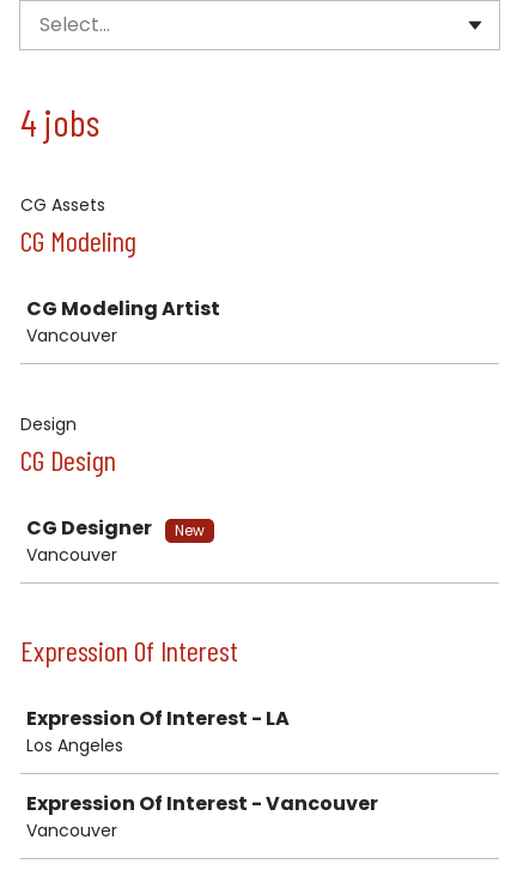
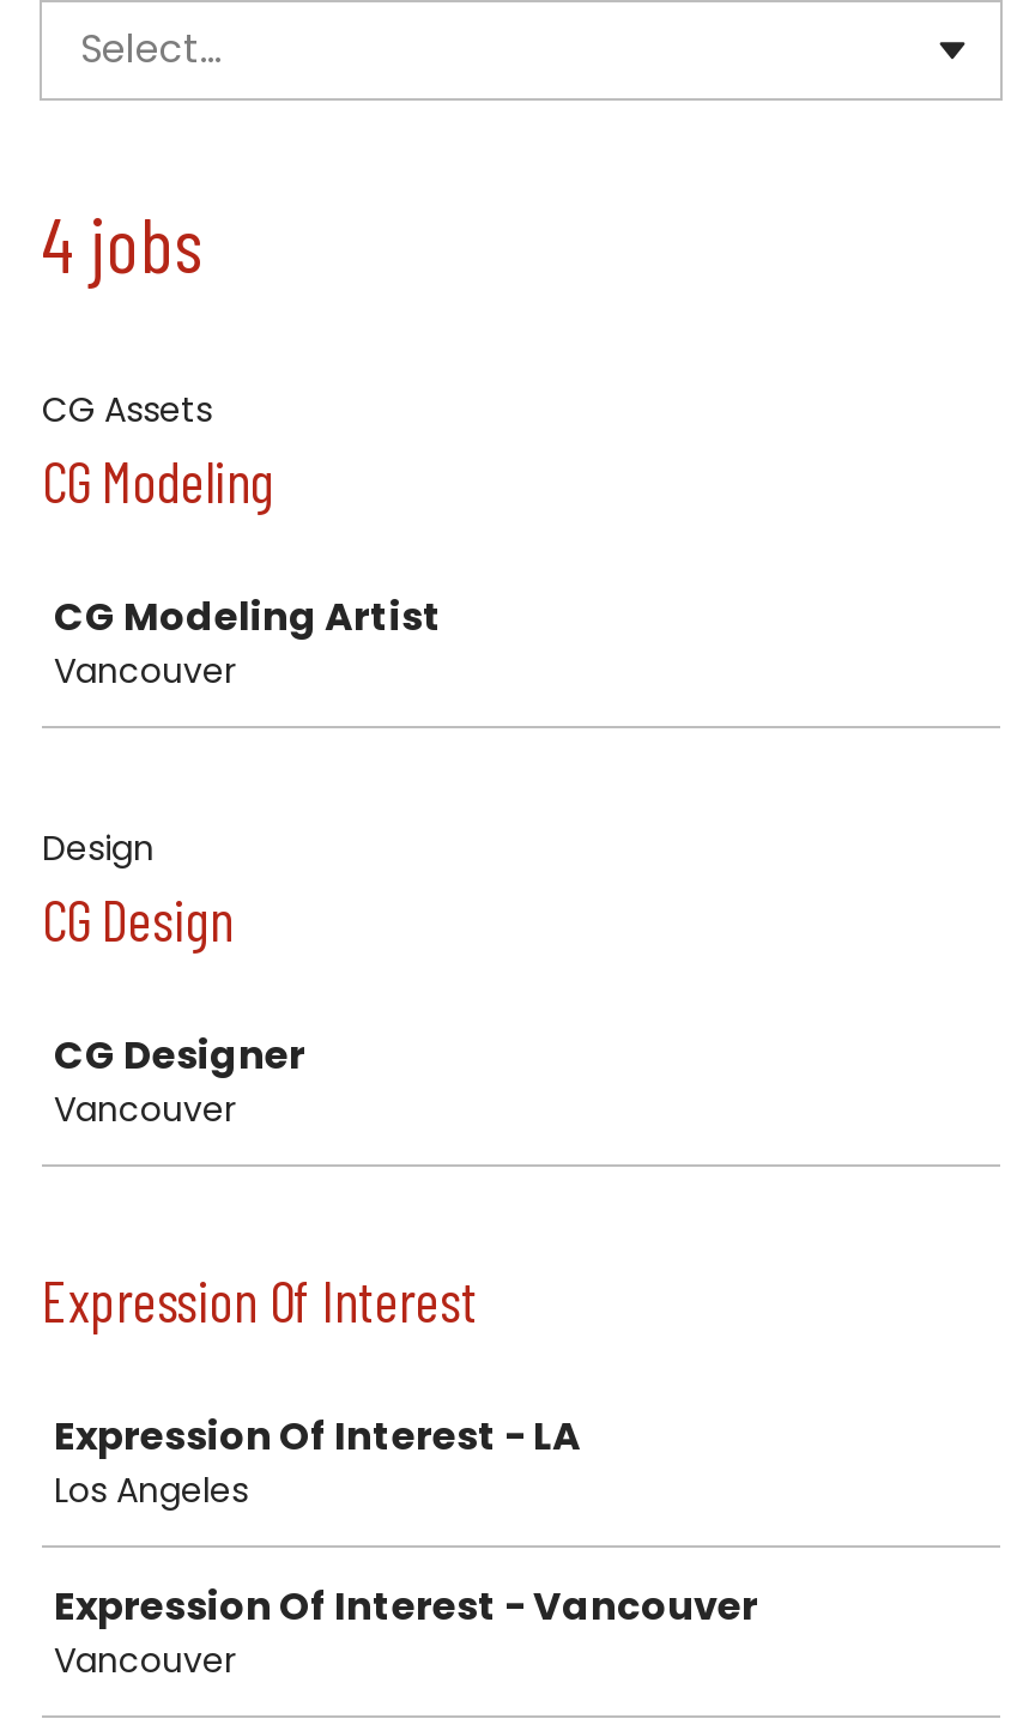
[175,520,205,540] New -> none

